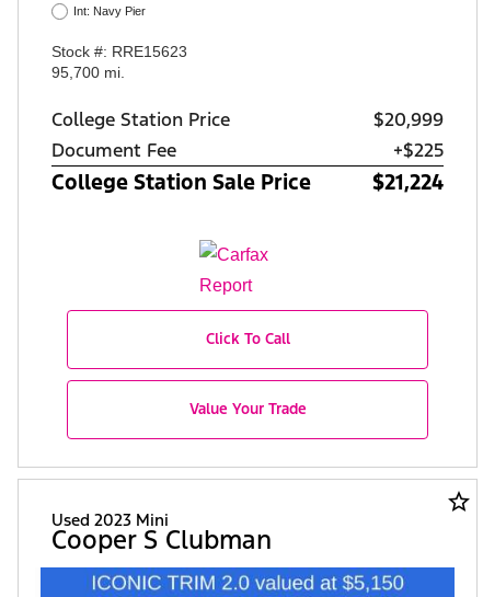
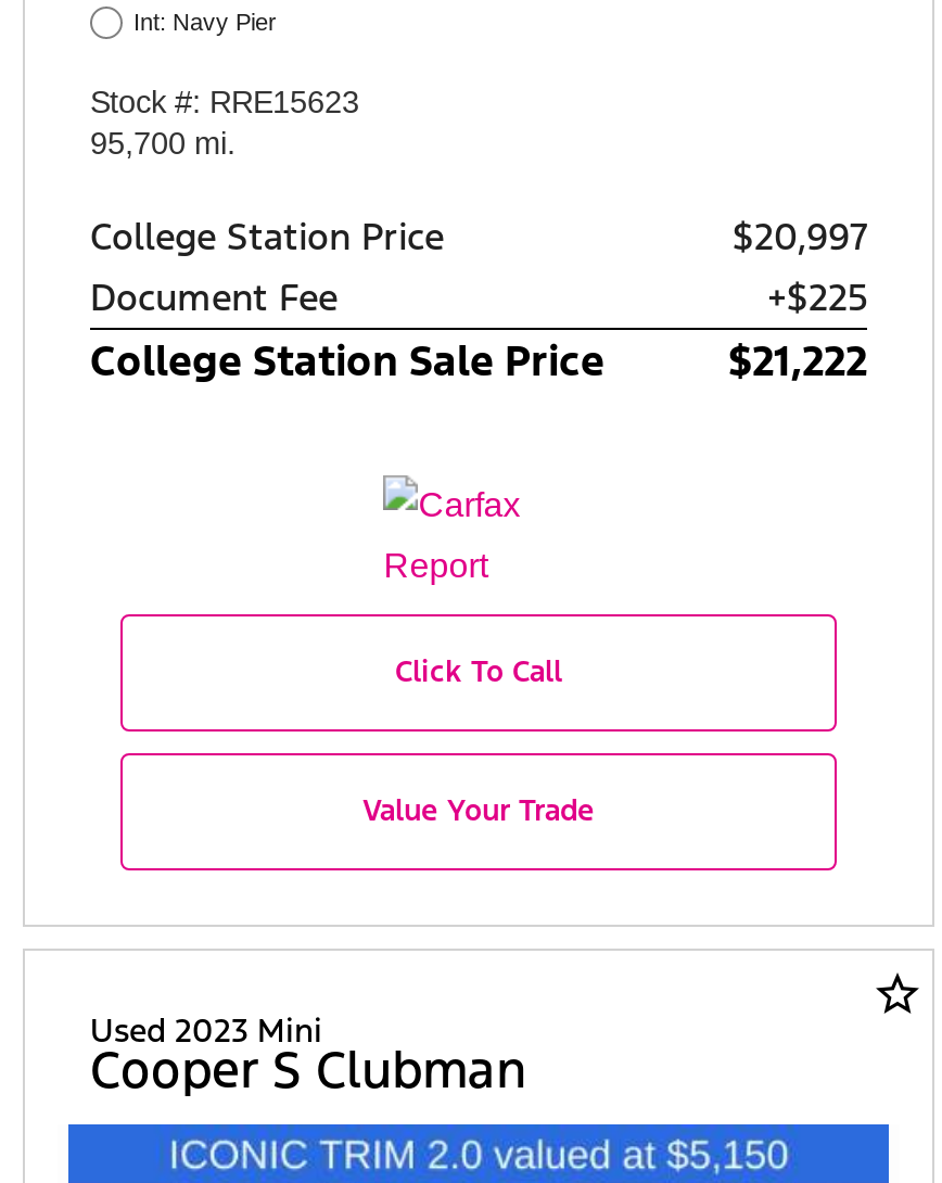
[373,108,444,132] $20,999 -> [733,213,867,261] $20,997
[372,169,444,195] $21,224 -> [728,335,867,387] $21,222

